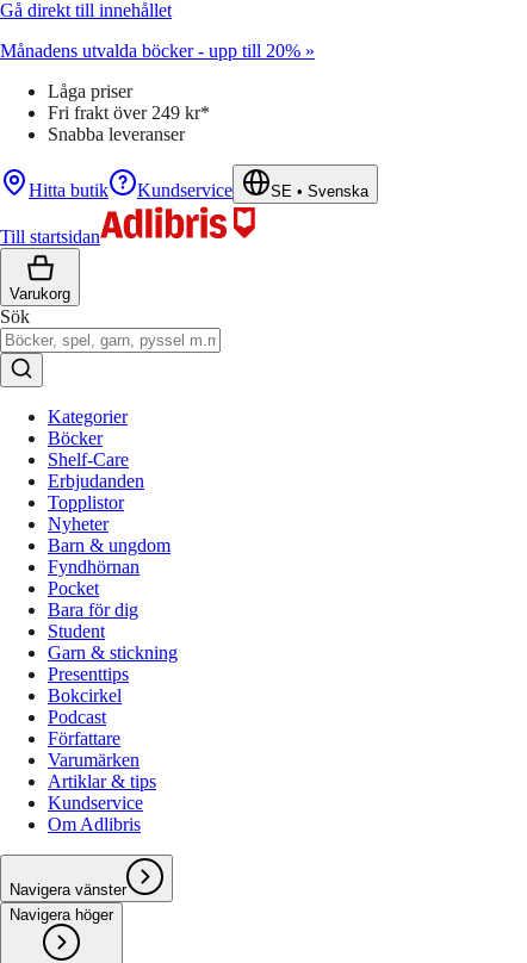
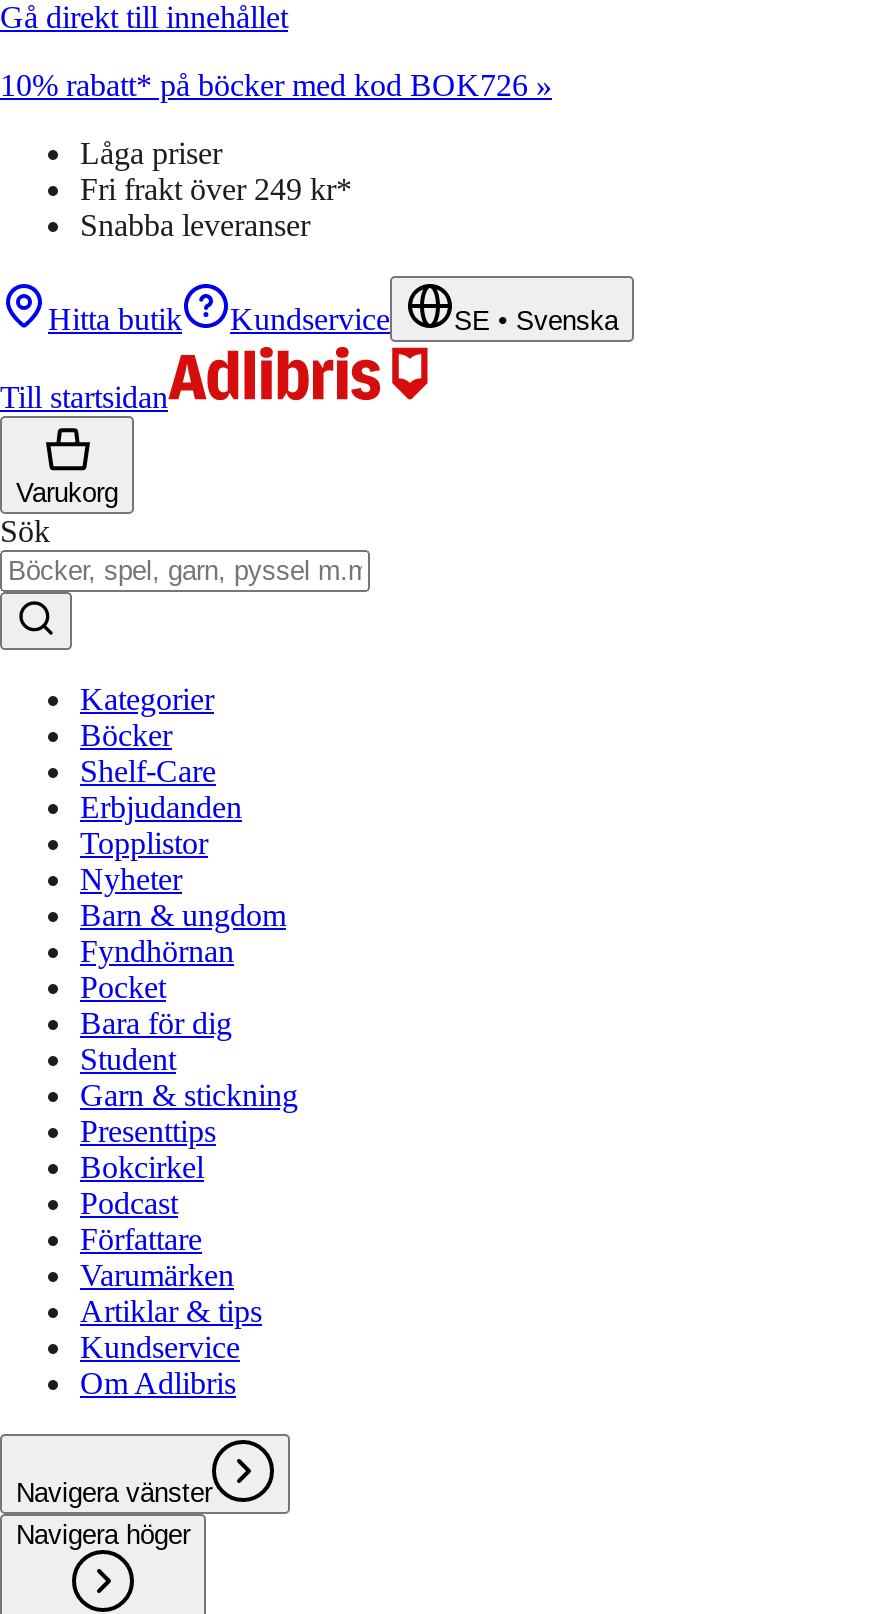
[0,41,315,61] Månadens utvalda böcker - upp till 20% » -> [0,68,552,102] 10% rabatt* på böcker med kod BOK726 »

